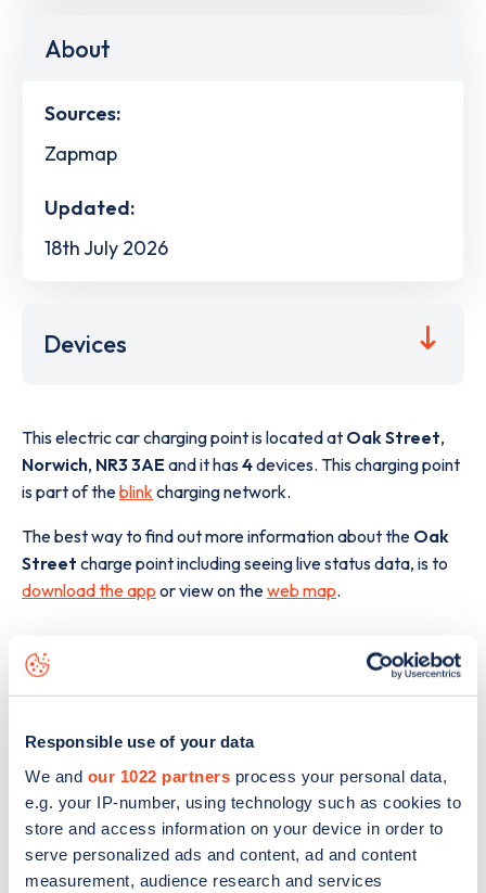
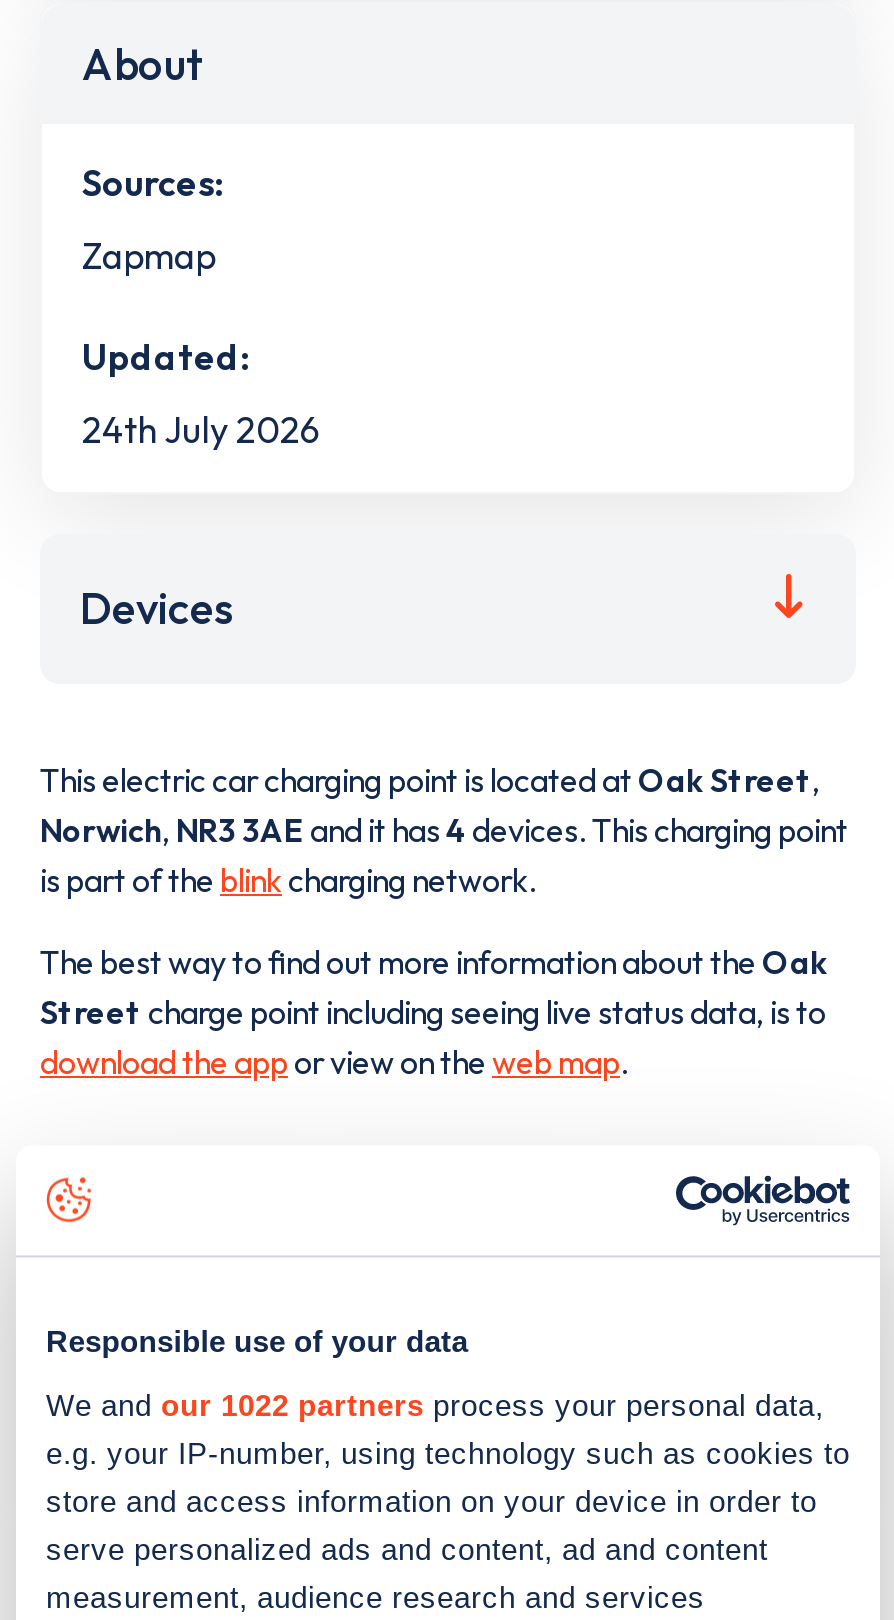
[44,235,168,260] 18th July 2026 -> [82,408,320,454] 24th July 2026

